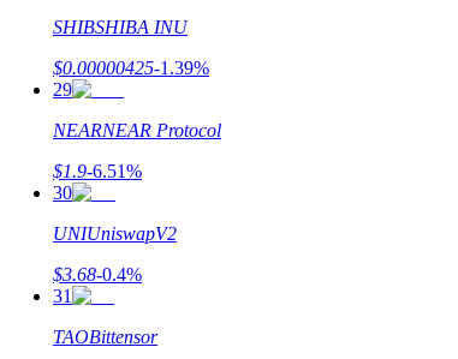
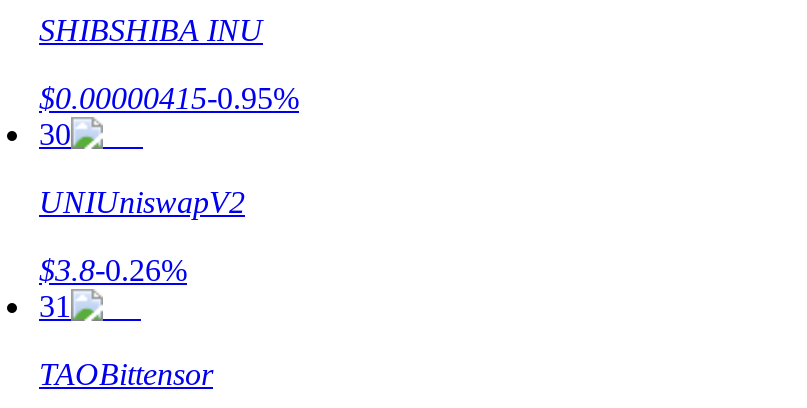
[53,57,221,181] $0.00000425-1.39% | 29 | NEARNEAR Protocol | $1.9-6.51% -> [39,80,299,114] $0.00000415-0.95%
[53,264,142,284] $3.68-0.4% -> [39,252,187,286] $3.8-0.26%

